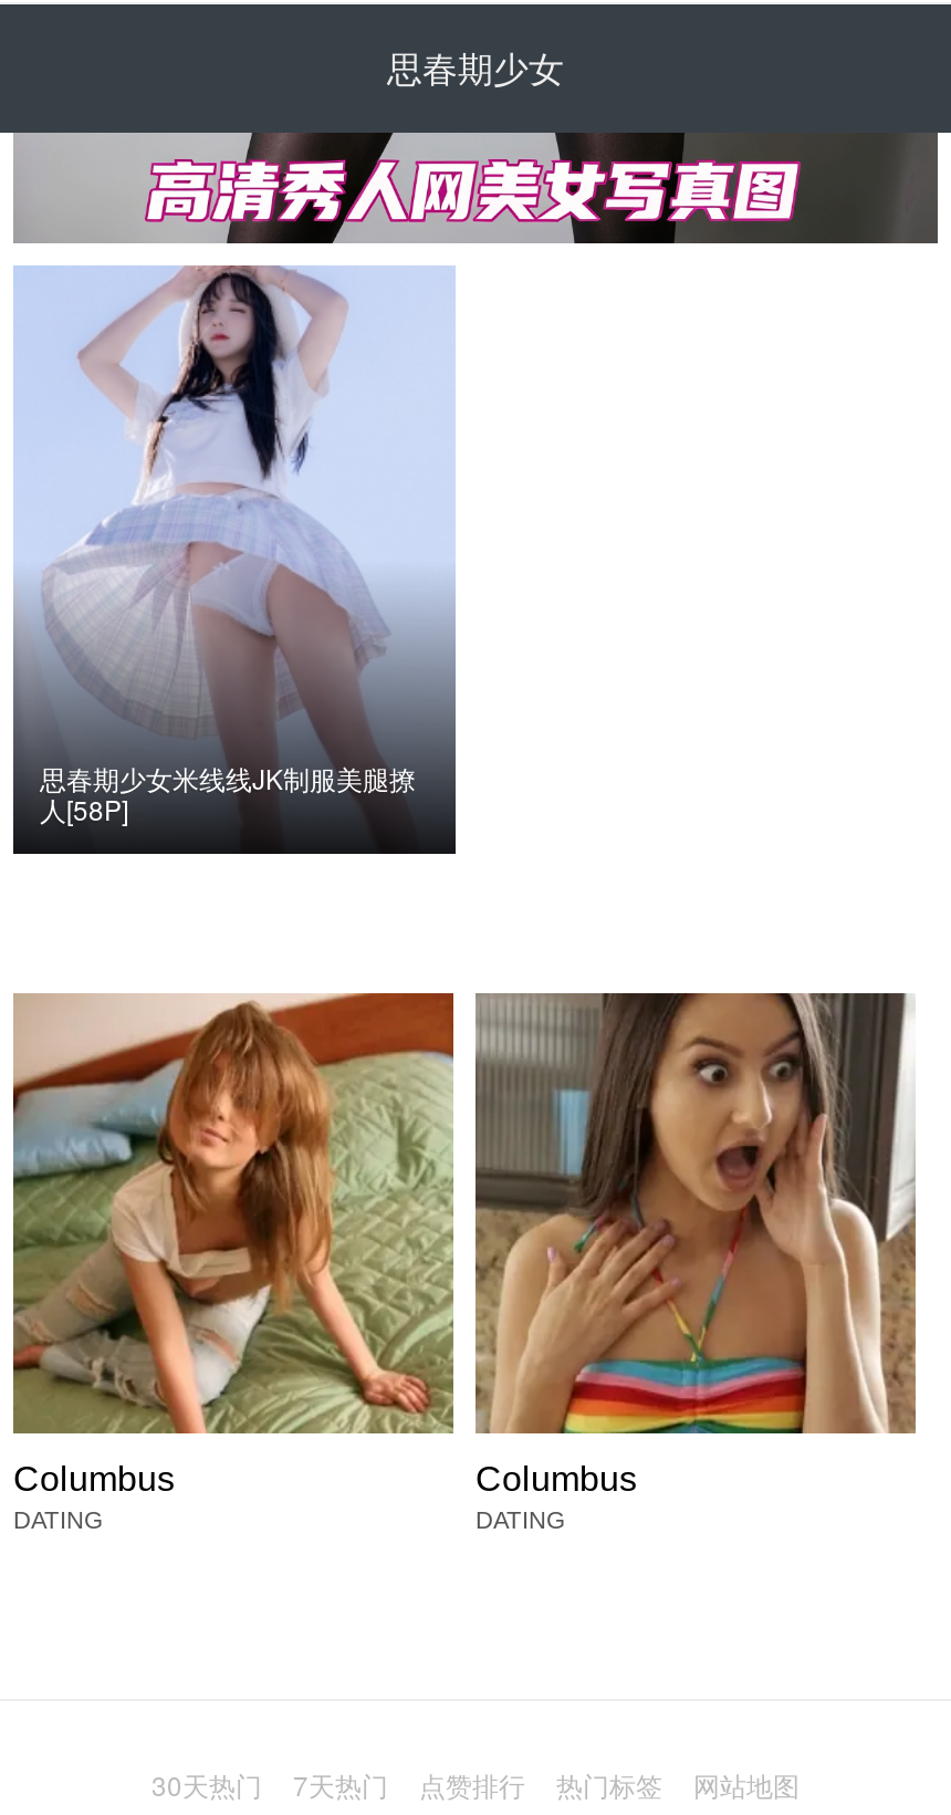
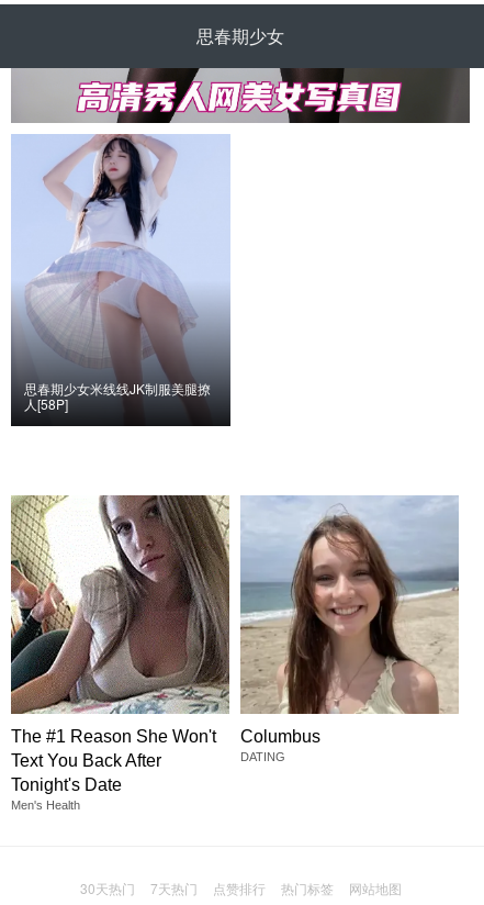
[11,991,456,1533] [image] | Columbus | DATING -> [10,494,230,812] [image] | The #1 Reason She Won't | Text You Back After | Tonight's Date | Men's Health
[473,991,916,1436] [image] -> [239,495,459,715] [image]

